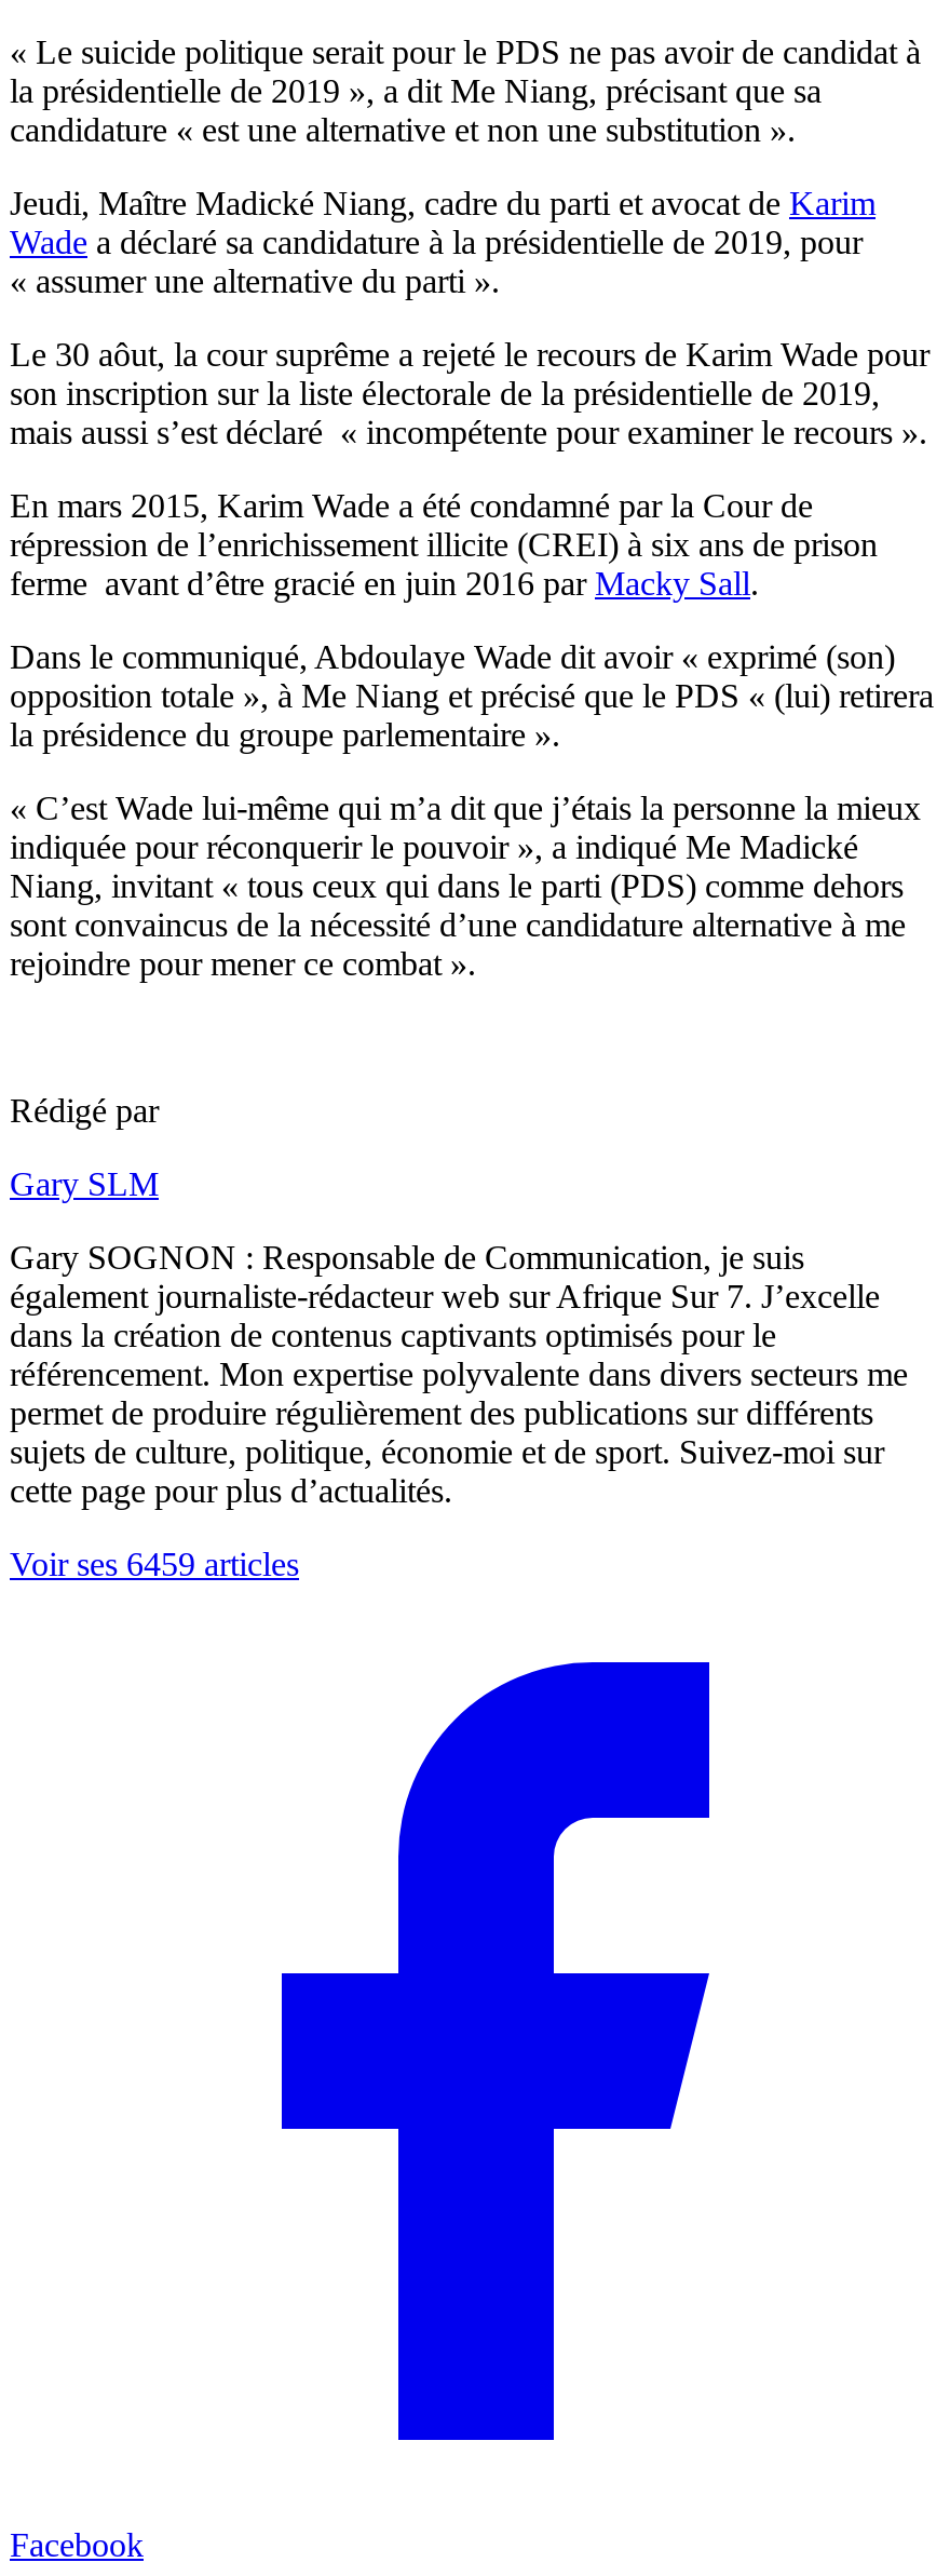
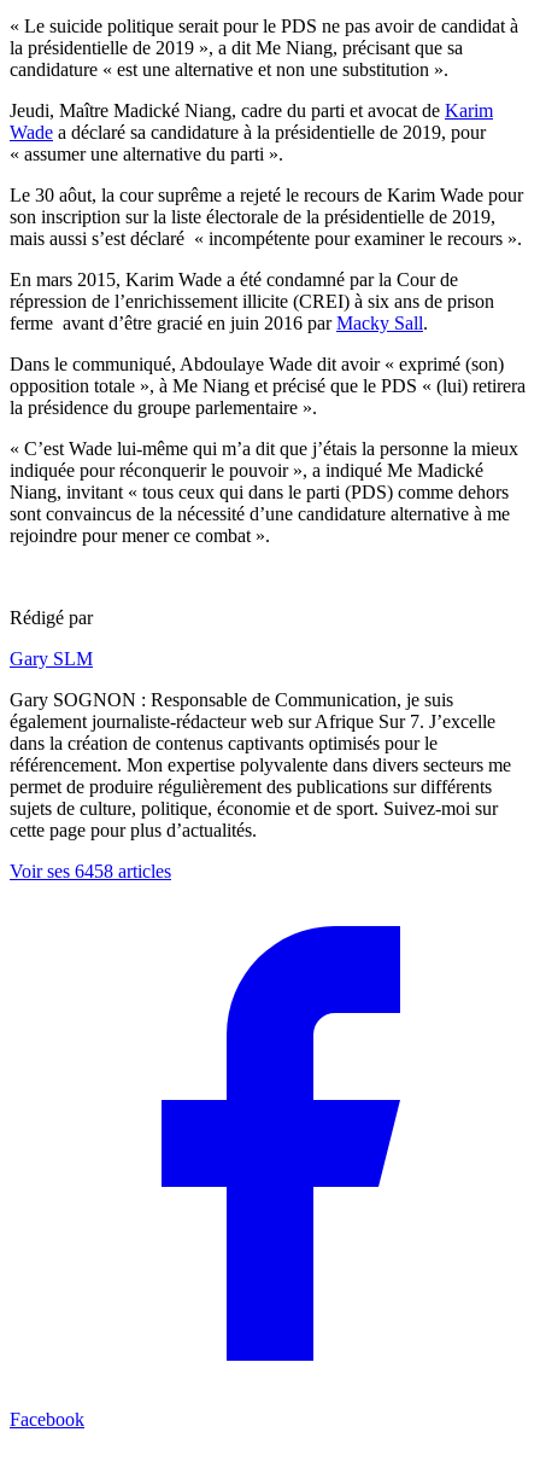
[10,1545,299,1581] Voir ses 6459 articles -> [10,860,171,881] Voir ses 6458 articles

